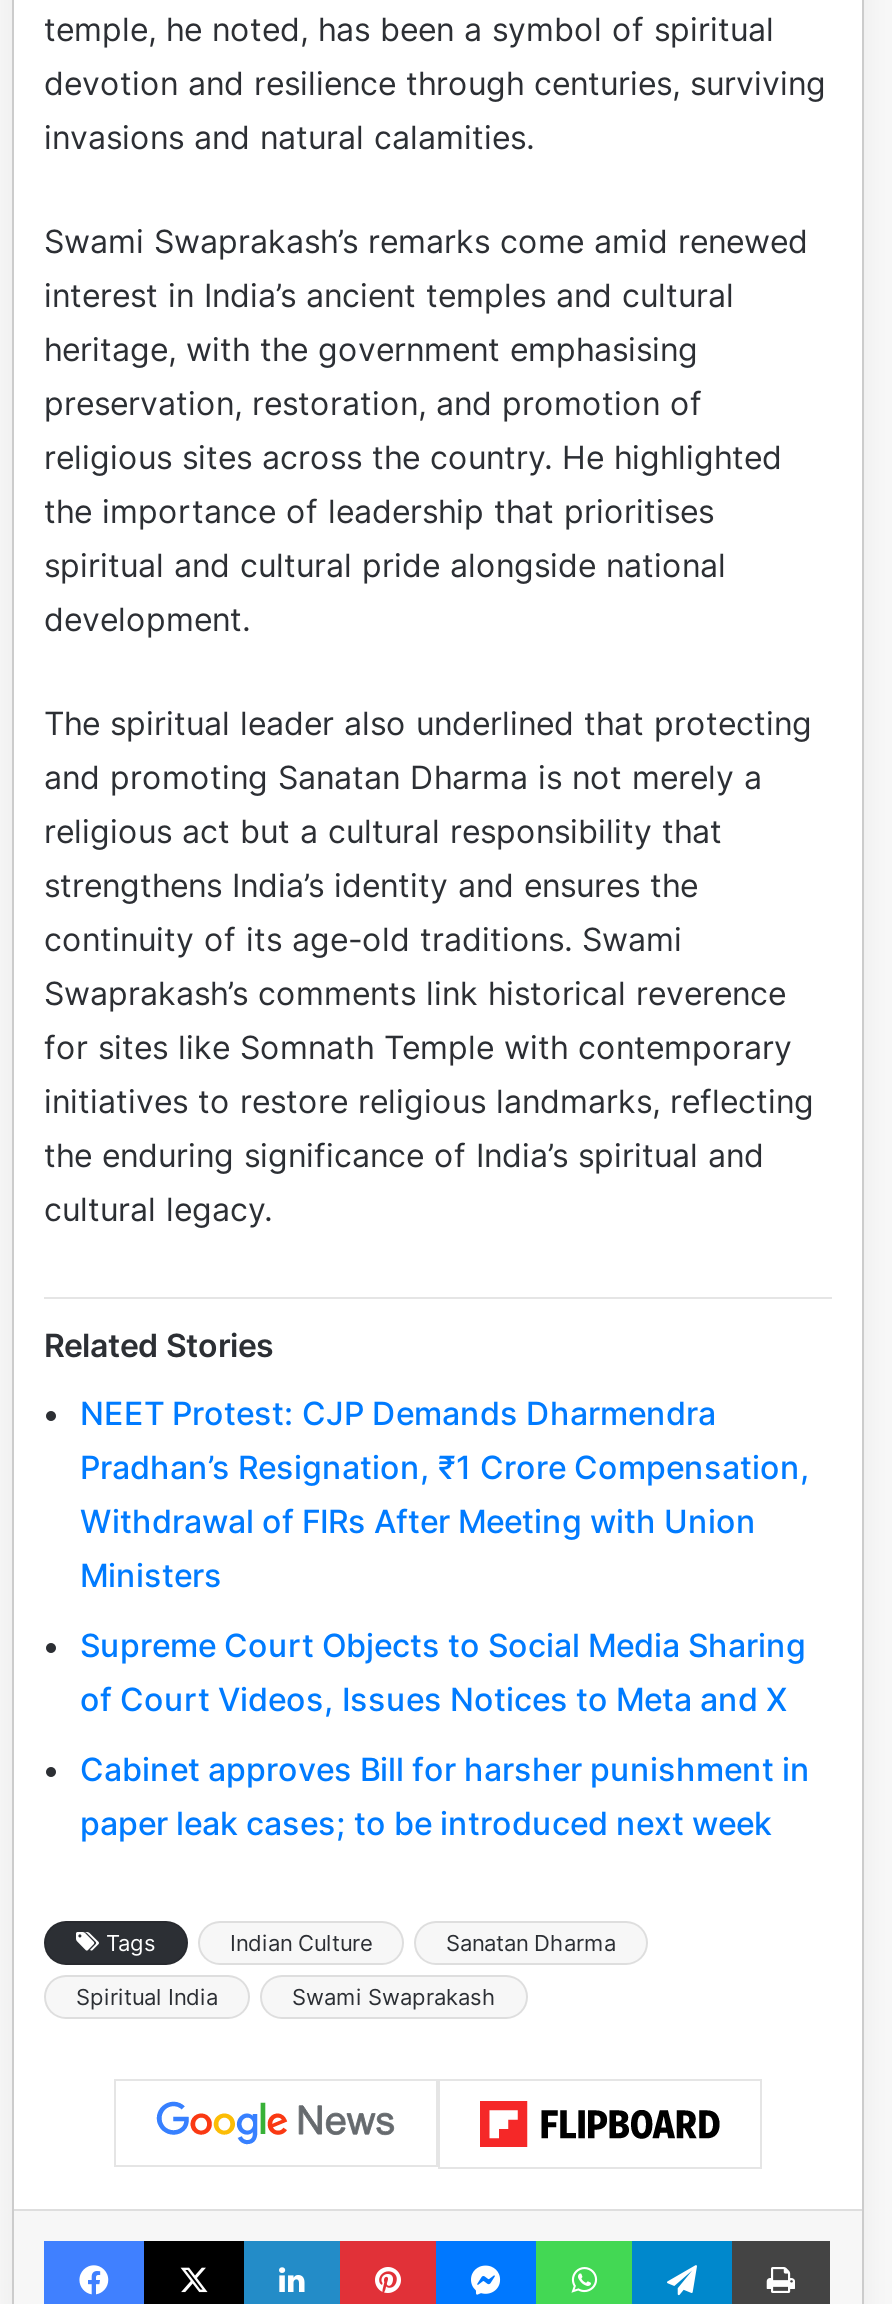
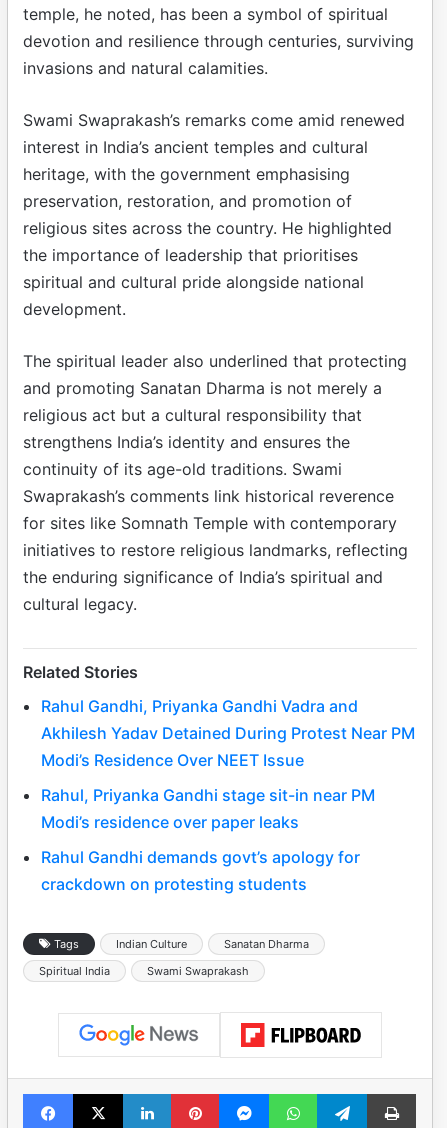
[80,1393,810,1595] NEET Protest: CJP Demands Dharmendra | Pradhan’s Resignation, ₹1 Crore Compensation, | Withdrawal of FIRs After Meeting with Union | Ministers -> [41,696,415,770] Rahul Gandhi, Priyanka Gandhi Vadra and | Akhilesh Yadav Detained During Protest Near PM | Modi’s Residence Over NEET Issue
[80,1625,806,1719] Supreme Court Objects to Social Media Sharing | of Court Videos, Issues Notices to Meta and X -> [41,785,375,832] Rahul, Priyanka Gandhi stage sit-in near PM | Modi’s residence over paper leaks
[80,1749,810,1843] Cabinet approves Bill for harsher punishment in | paper leak cases; to be introduced next week -> [41,847,360,894] Rahul Gandhi demands govt’s apology for | crackdown on protesting students

